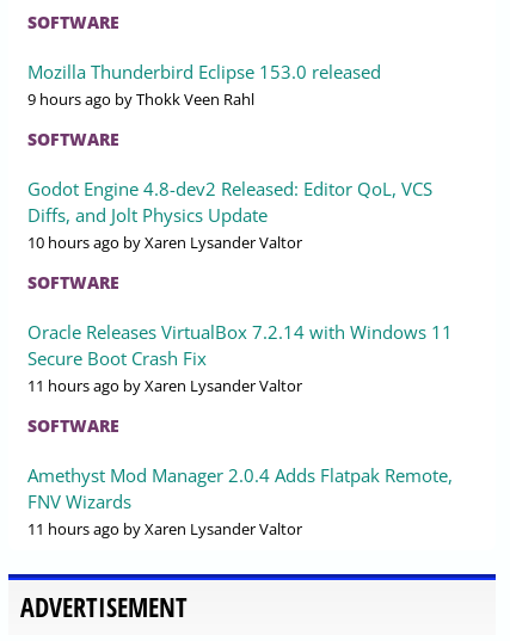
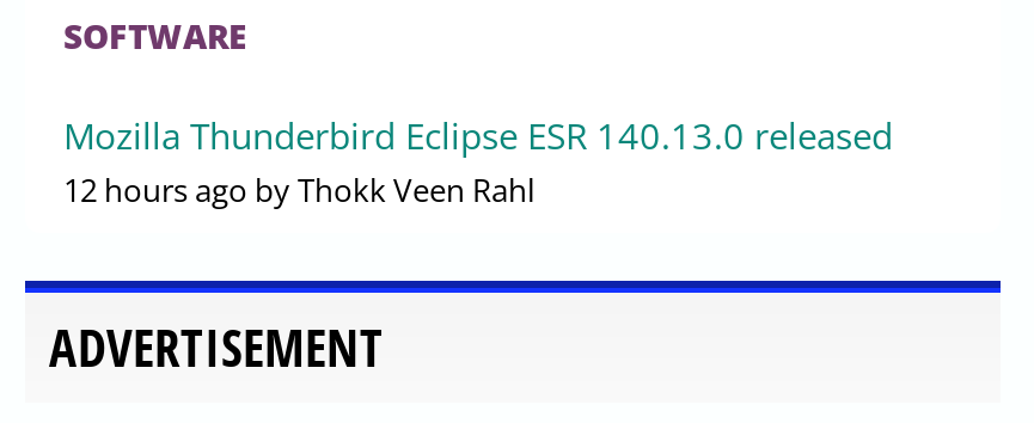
[27,60,453,540] Mozilla Thunderbird Eclipse 153.0 released | 9 hours ago by Thokk Veen Rahl | SOFTWARE | Godot Engine 4.8-dev2 Released: Editor QoL, VCS | Diffs, and Jolt Physics Update | 10 hours ago by Xaren Lysander Valtor | SOFTWARE | Oracle Releases VirtualBox 7.2.14 with Windows 11 | Secure Boot Crash Fix | 11 hours ago by Xaren Lysander Valtor | SOFTWARE | Amethyst Mod Manager 2.0.4 Adds Flatpak Remote, | FNV Wizards | 11 hours ago by Xaren Lysander Valtor -> [63,111,893,211] Mozilla Thunderbird Eclipse ESR 140.13.0 released | 12 hours ago by Thokk Veen Rahl

